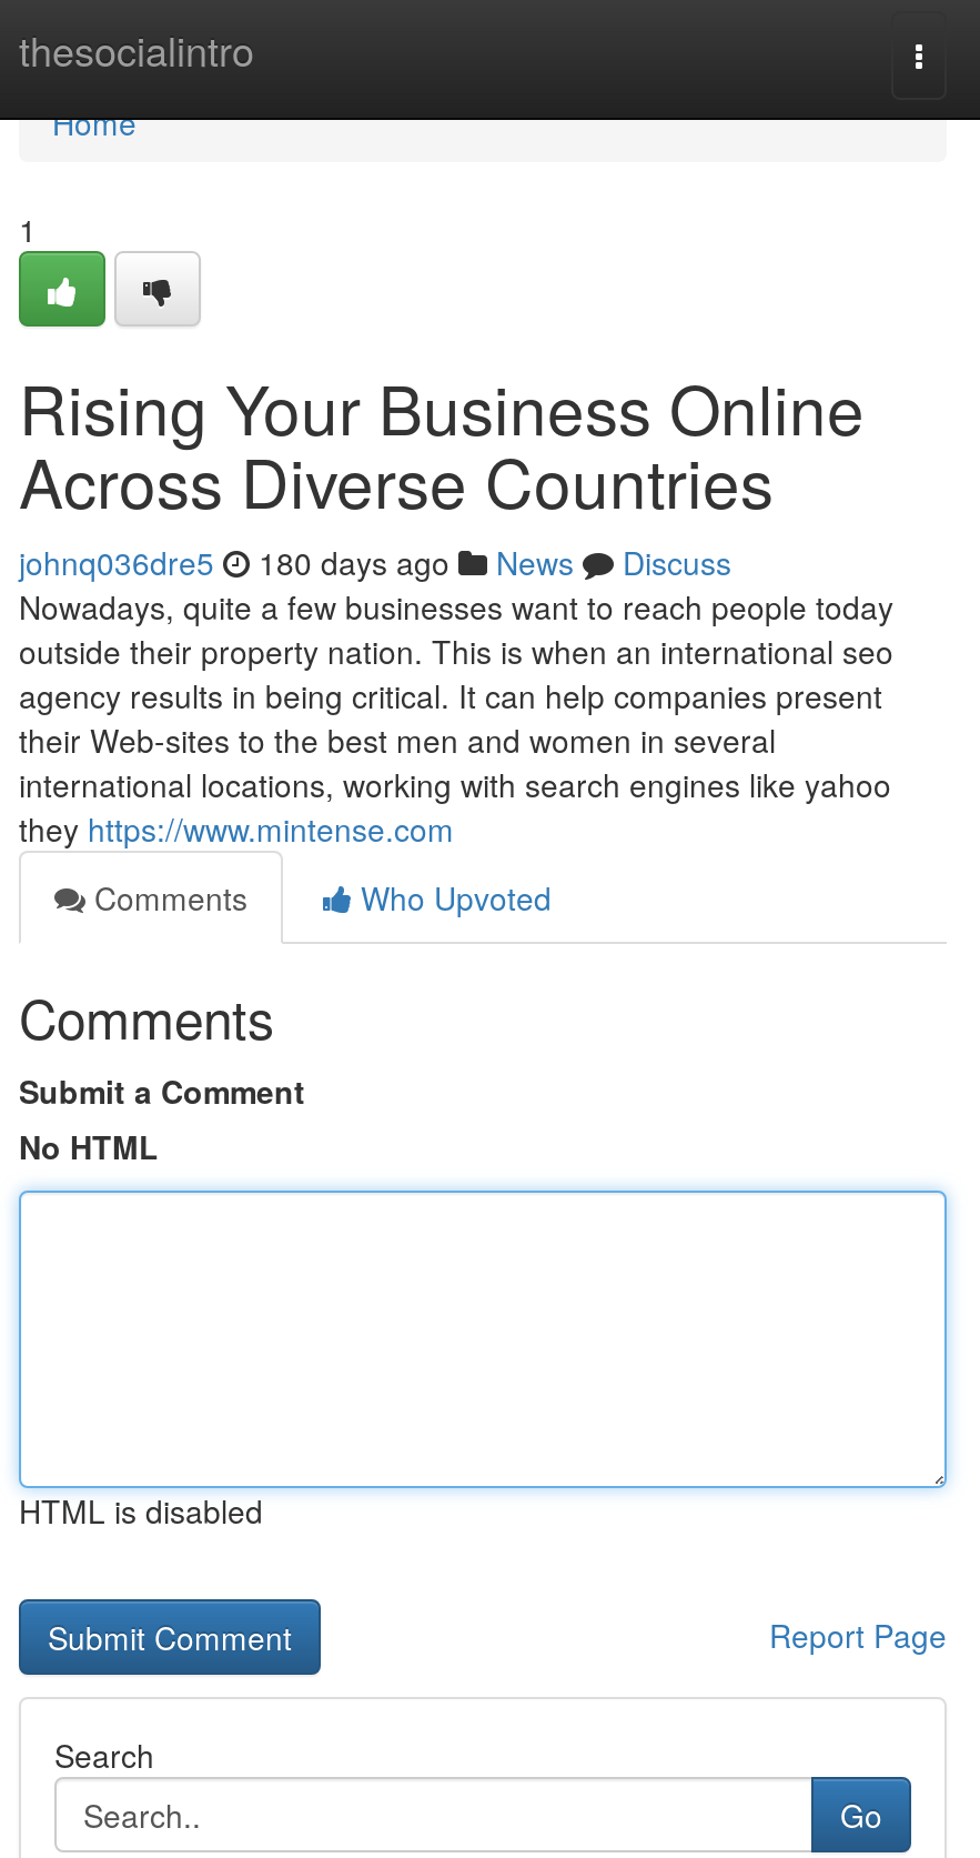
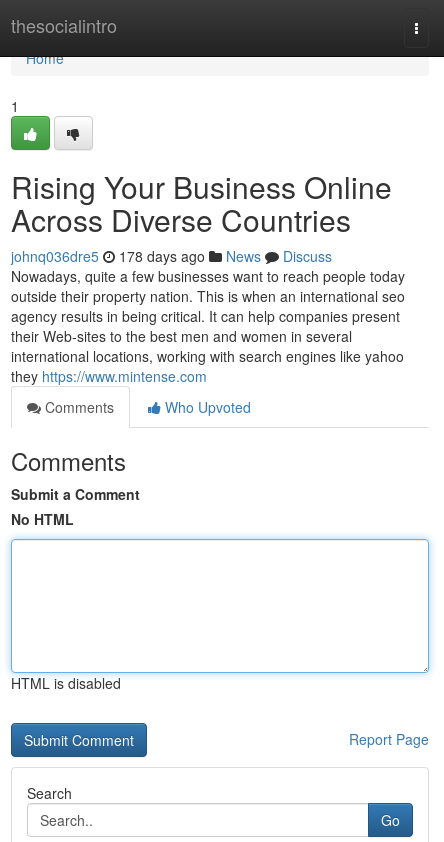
[19,540,731,584] johnq036dre5 180 days ago News Discuss -> [11,246,332,266] johnq036dre5 178 days ago News Discuss

